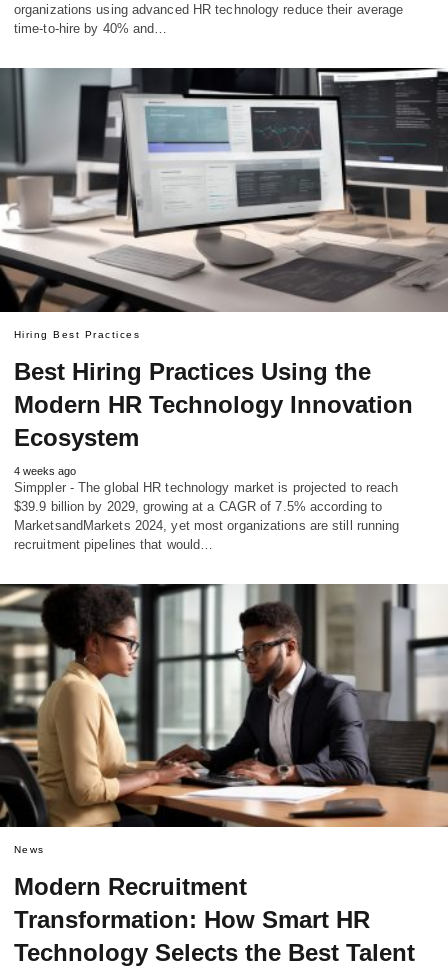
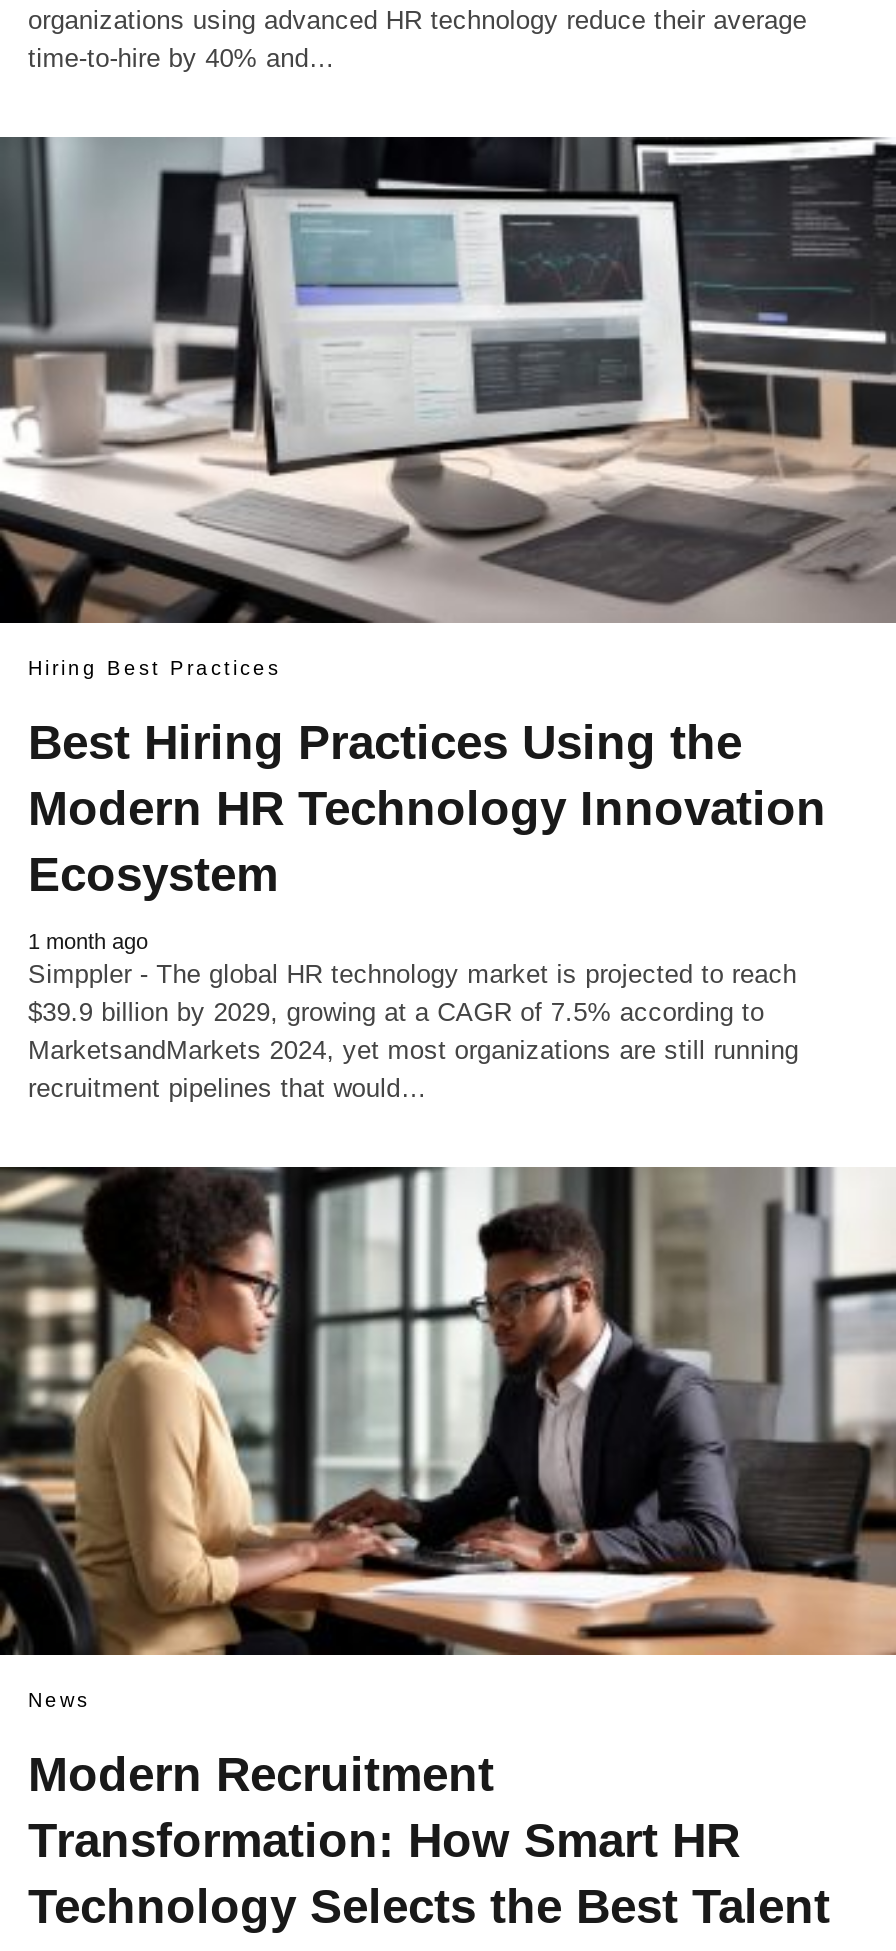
[14,465,76,477] 4 weeks ago -> [28,930,148,954] 1 month ago

